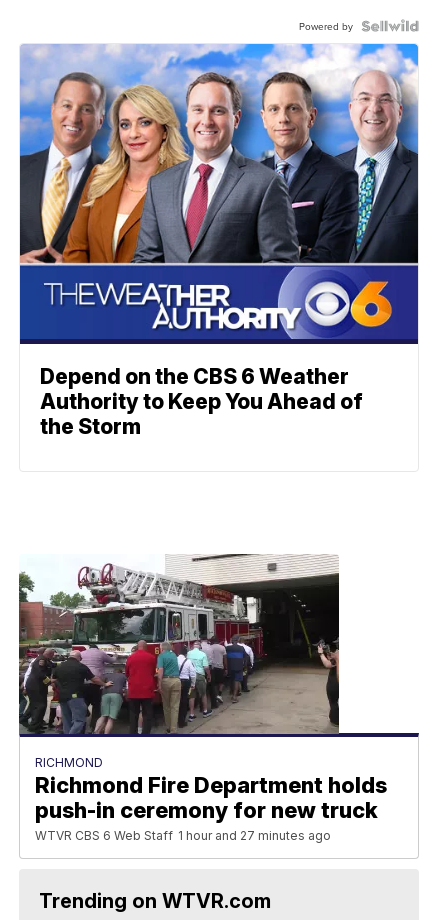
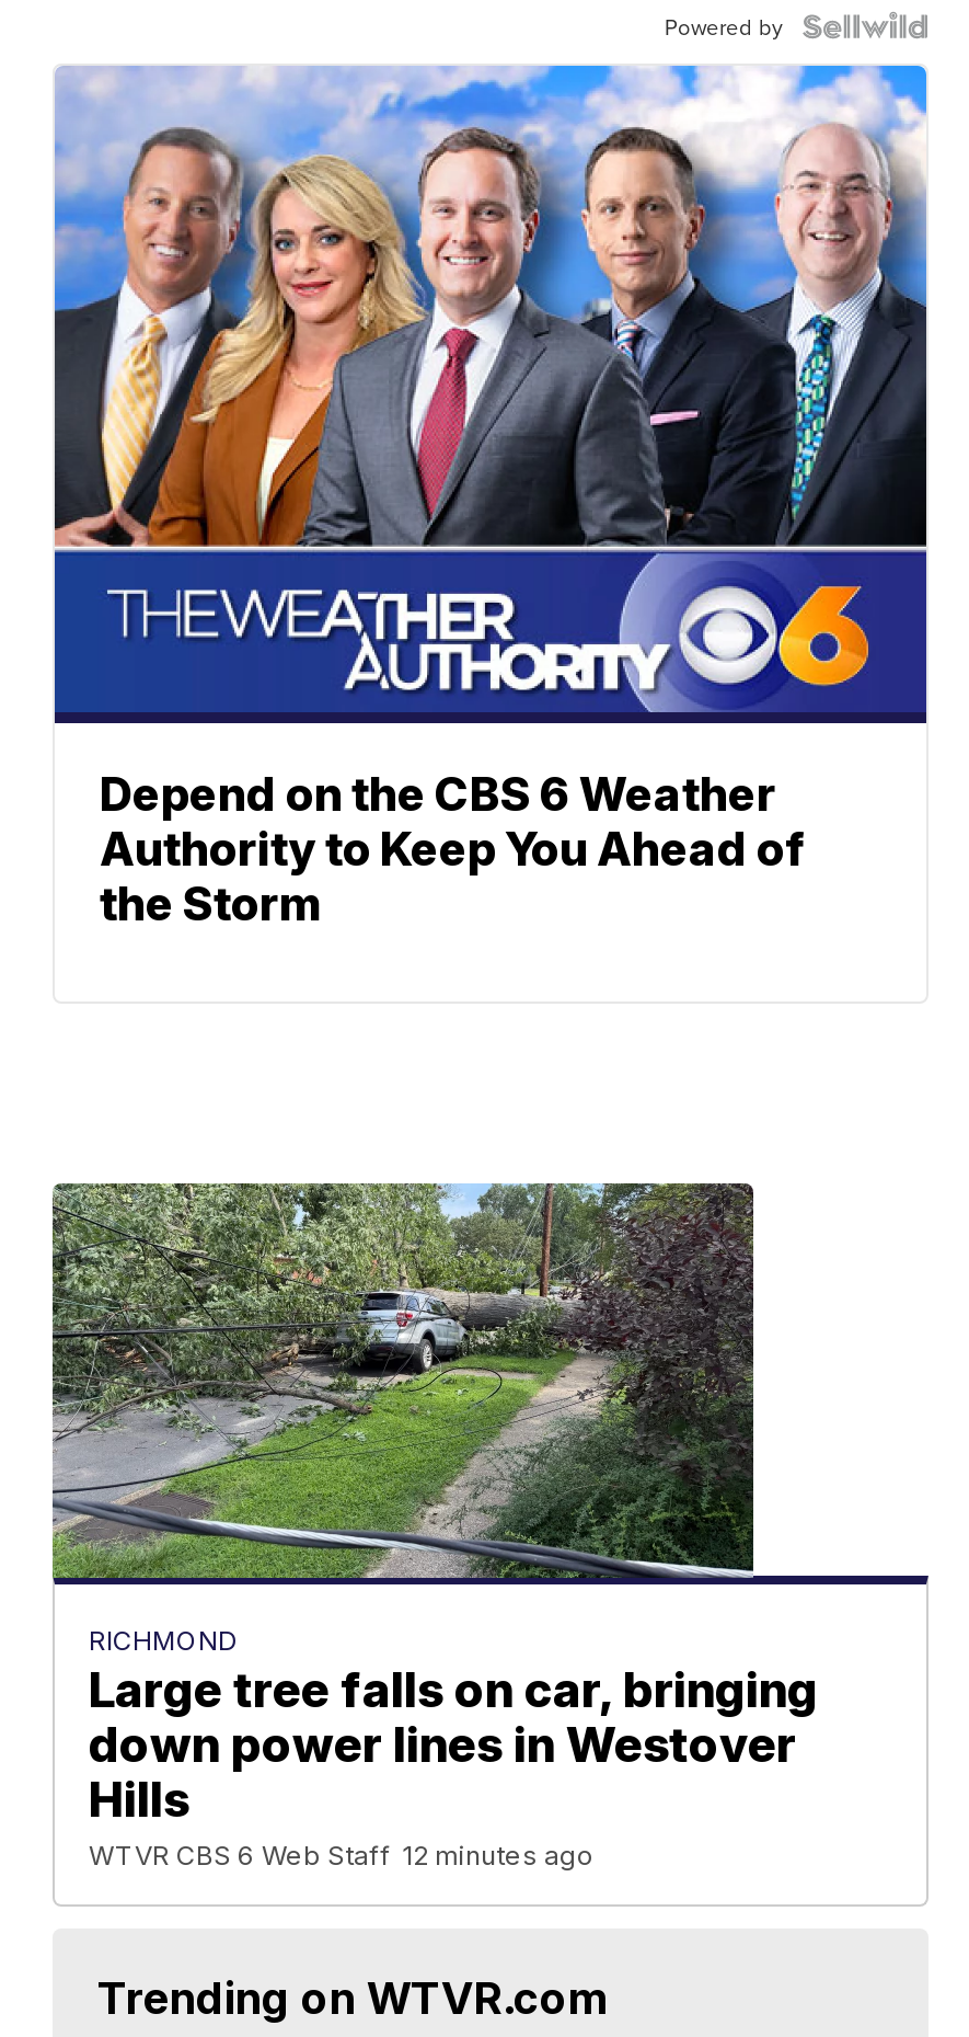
[18,554,387,843] [image] | Richmond Fire Department holds | push-in ceremony for new truck | WTVR CBS 6 Web Staff 1 hour and 27 minutes ago -> [50,1181,818,1872] [image] | Large tree falls on car, bringing | down power lines in Westover | Hills | WTVR CBS 6 Web Staff 12 minutes ago

